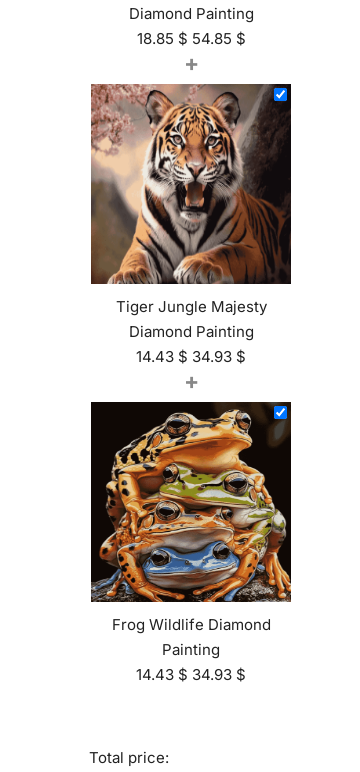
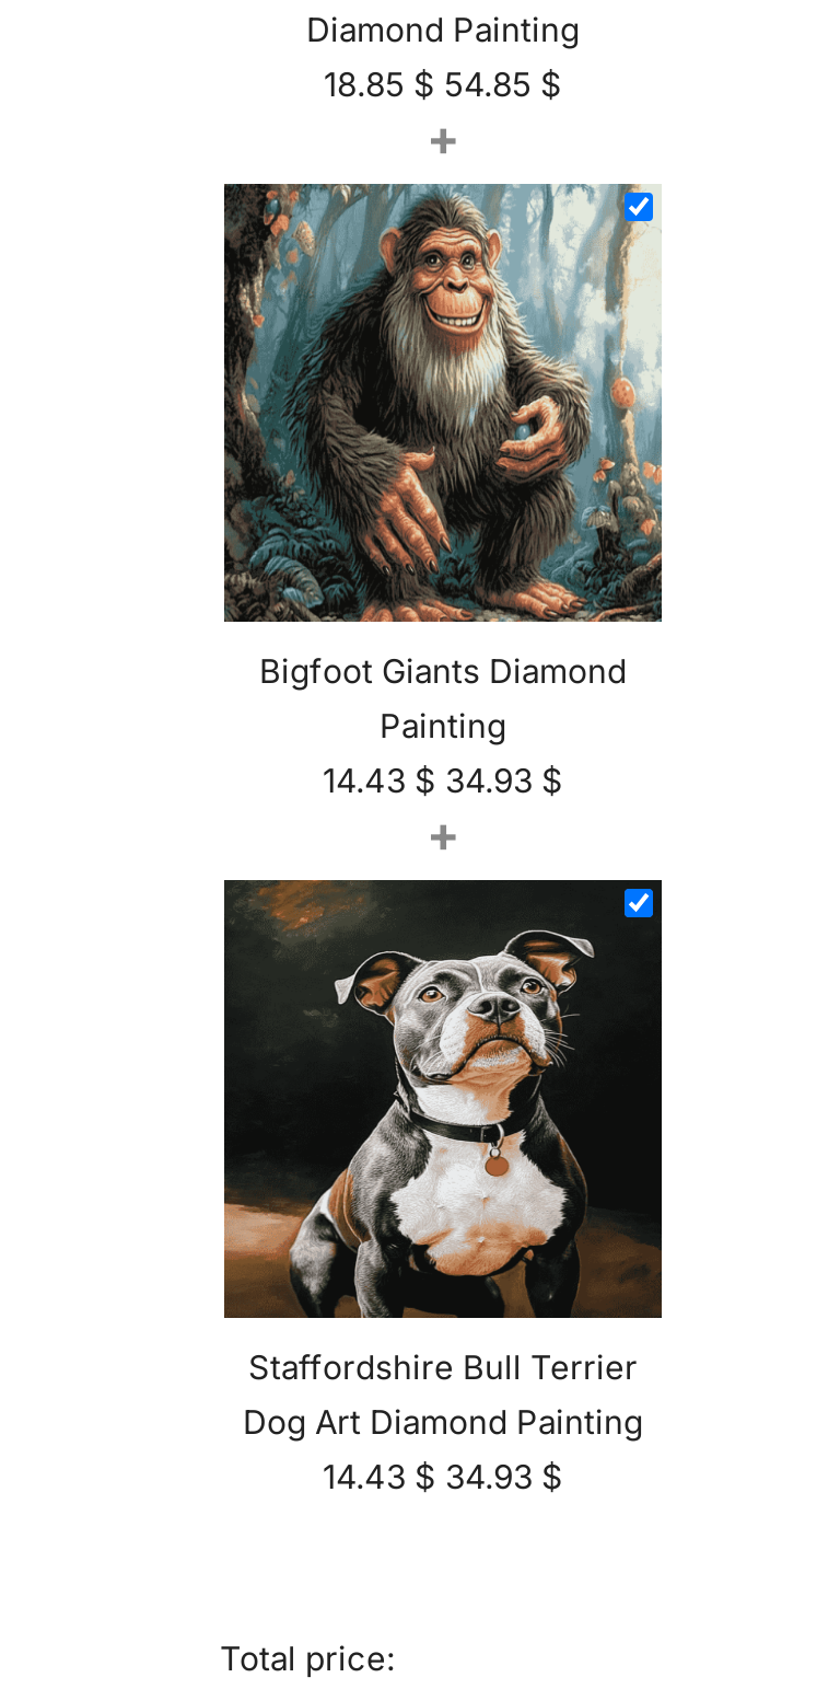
[90,83,292,340] [image] | Tiger Jungle Majesty | Diamond Painting -> [222,182,664,745] [image] | Bigfoot Giants Diamond | Painting
[90,401,292,658] [image] | Frog Wildlife Diamond | Painting -> [222,878,664,1442] [image] | Staffordshire Bull Terrier | Dog Art Diamond Painting

